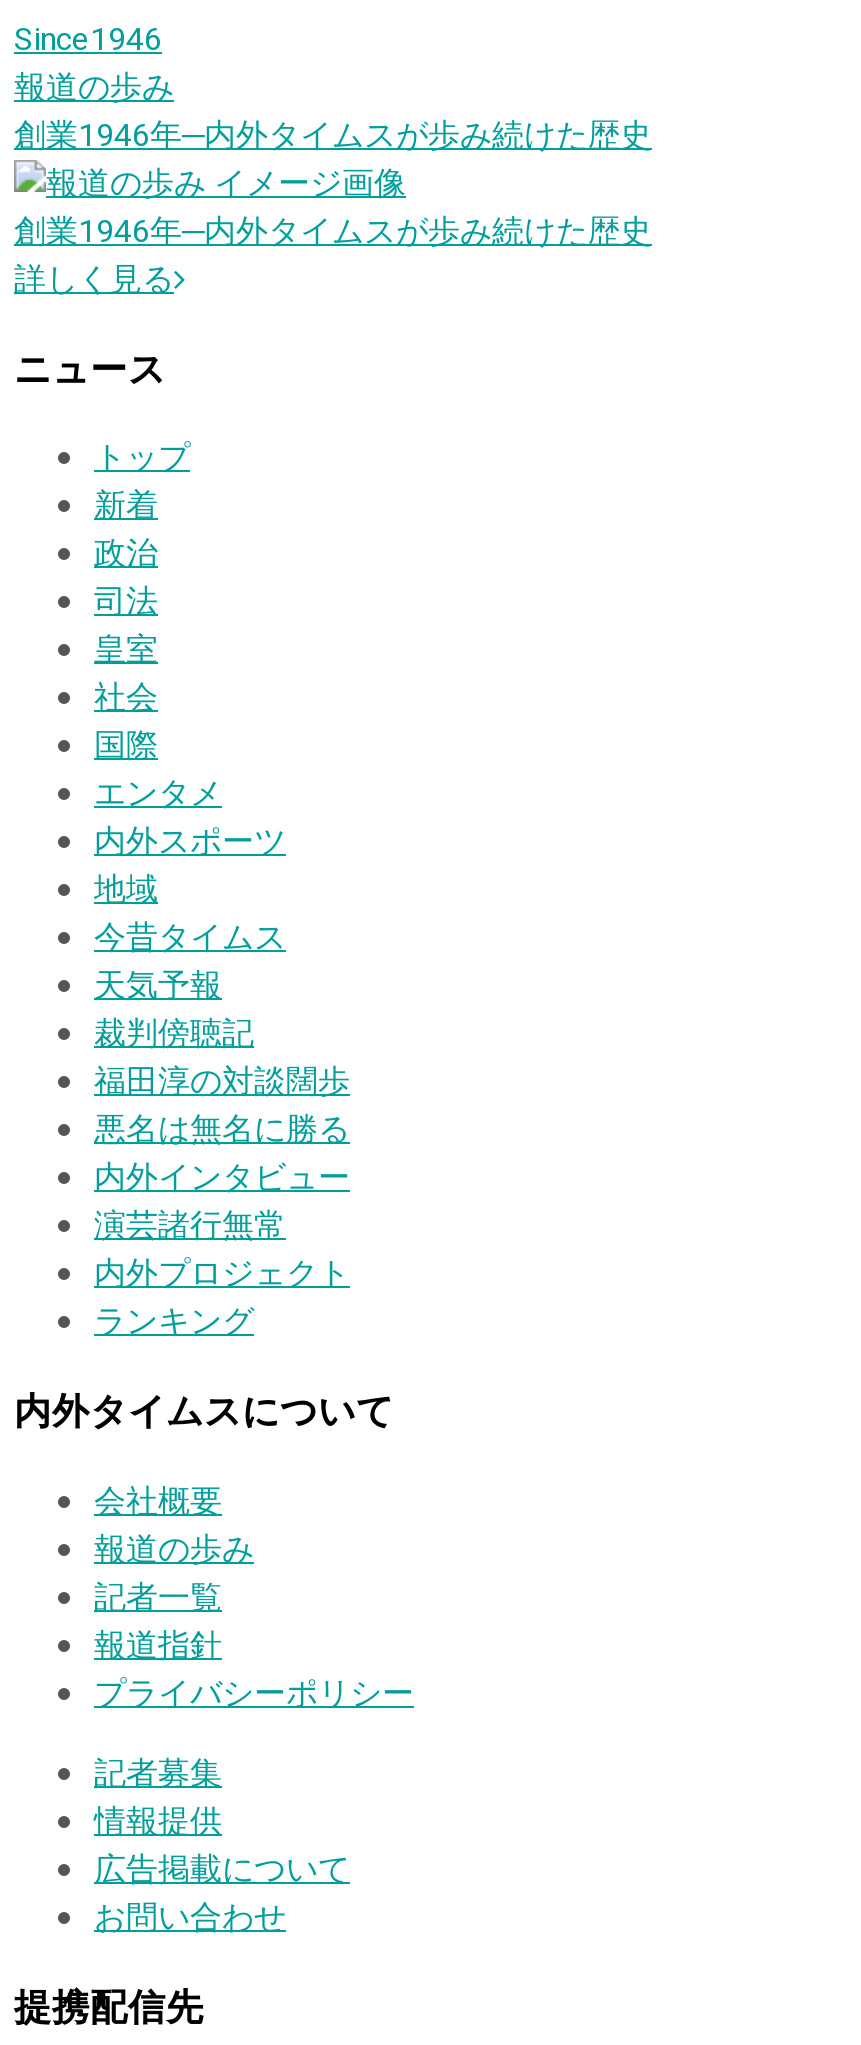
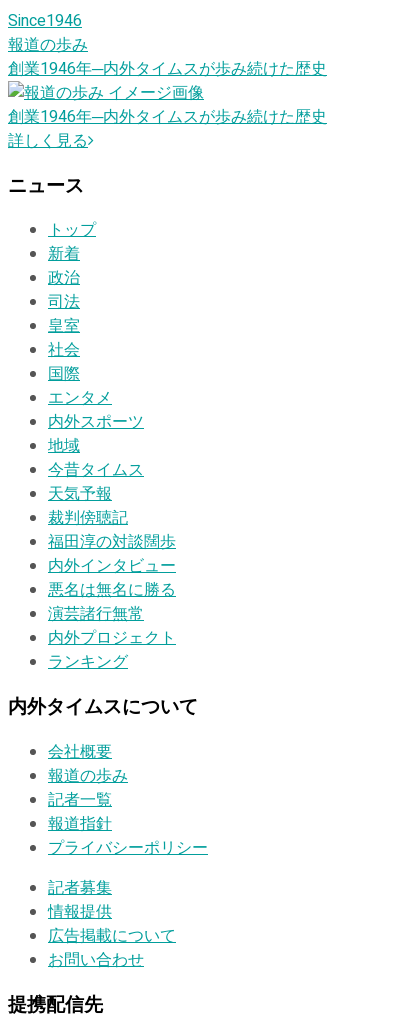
moved [94,1107,350,1155] -> [48,578,176,602]: 悪名は無名に勝る
moved [94,1155,350,1203] -> [48,554,176,578]: 内外インタビュー

